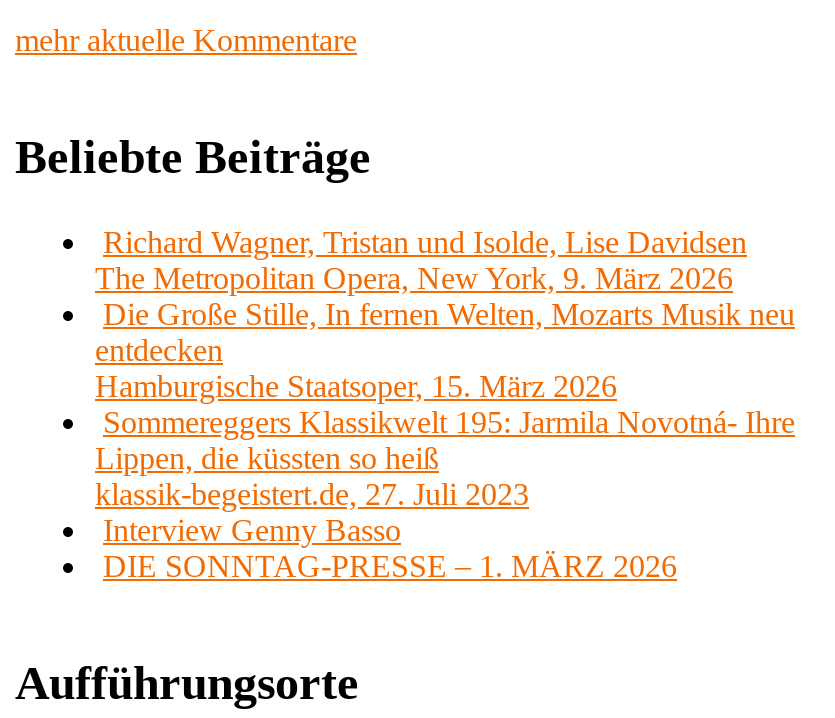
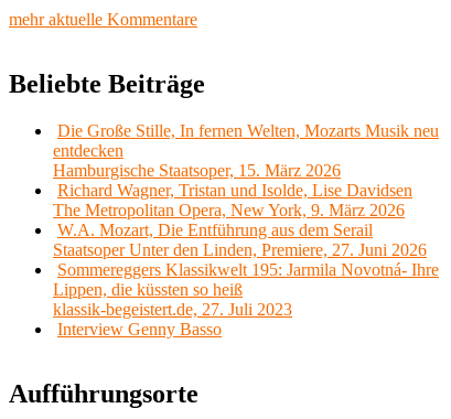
moved [95,225,747,295] -> [53,181,412,219]: Richard Wagner, Tristan und Isolde, Lise Davidsen | The Metropolitan Opera, New York, 9. März 2026
moved [95,297,795,403] -> [53,121,439,180]: Die Große Stille, In fernen Welten, Mozarts Musik neu | entdecken | Hamburgische Staatsoper, 15. März 2026
none -> [53,220,427,259] W.A. Mozart, Die Entführung aus dem Serail | Staatsoper Unter den Linden, Premiere, 27. Juni 2026
moved [95,405,795,547] -> [53,260,439,338]: Sommereggers Klassikwelt 195: Jarmila Novotná- Ihre | Lippen, die küssten so heiß | klassik-begeistert.de, 27. Juli 2023 | Interview Genny Basso
[103,549,677,583] DIE SONNTAG-PRESSE – 1. MÄRZ 2026 -> none

